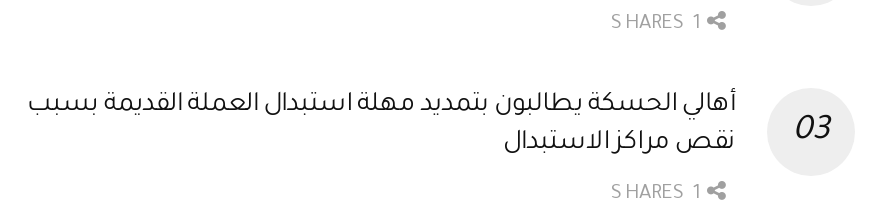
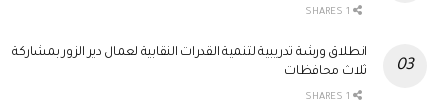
[27,92,735,158] أهالي الحسكة يطالبون بتمديد مهلة استبدال العملة القديمة بسبب | نقص مراكز الاستبدال -> [12,46,367,79] انطلاق ورشة تدريبية لتنمية القدرات النقابية لعمال دير الزور بمشاركة | ثلاث محافظات

